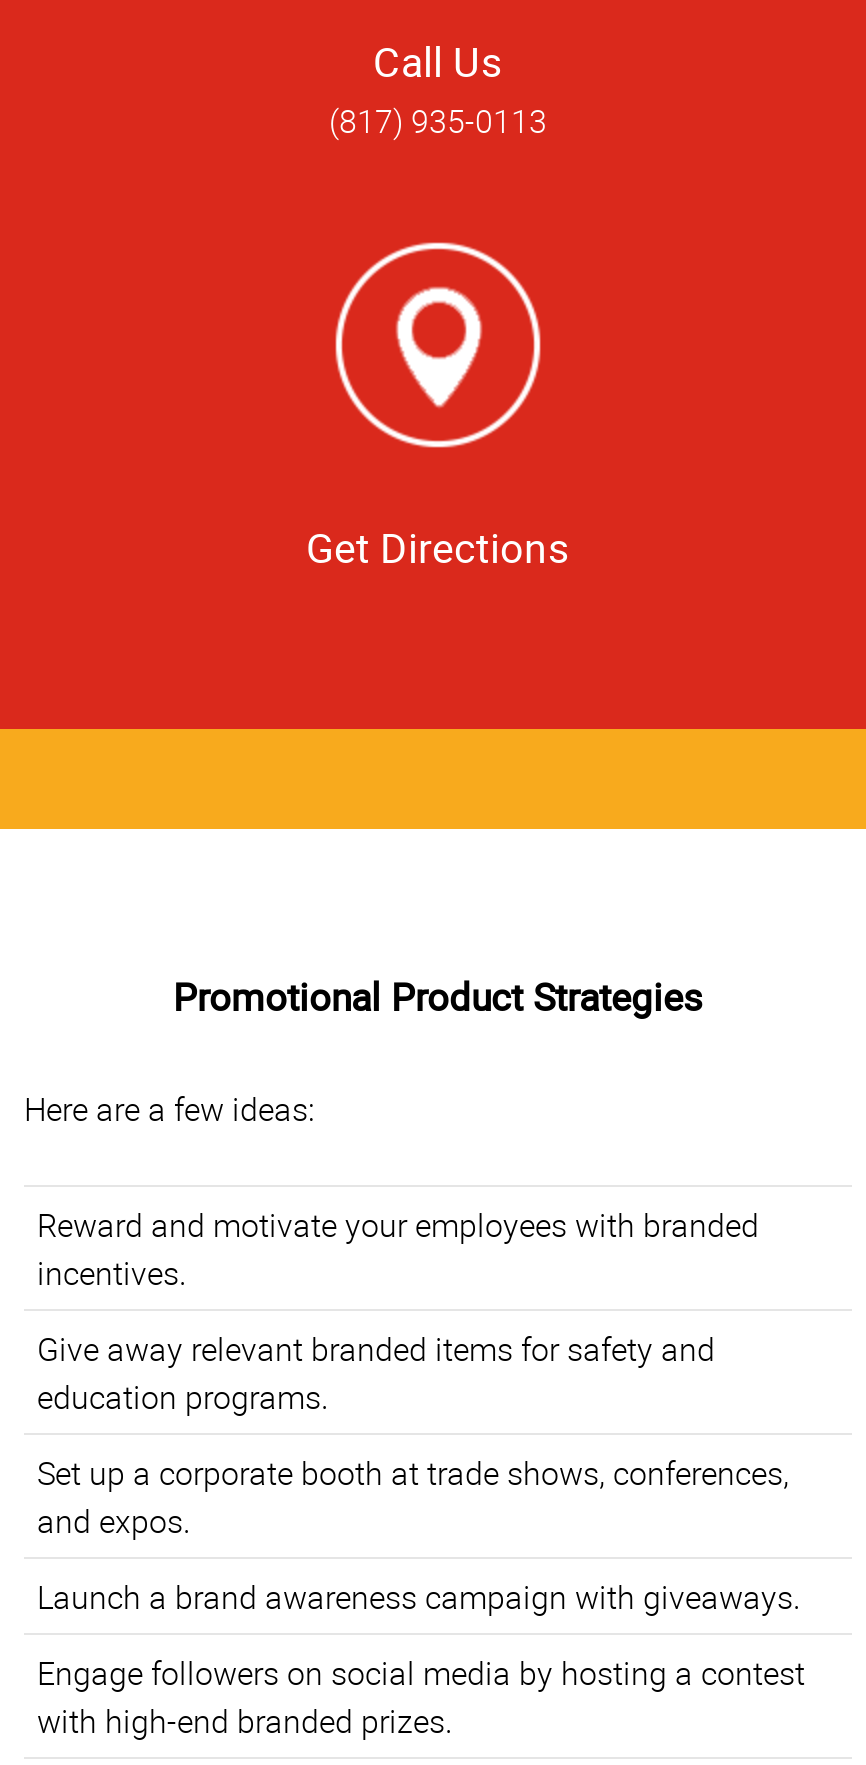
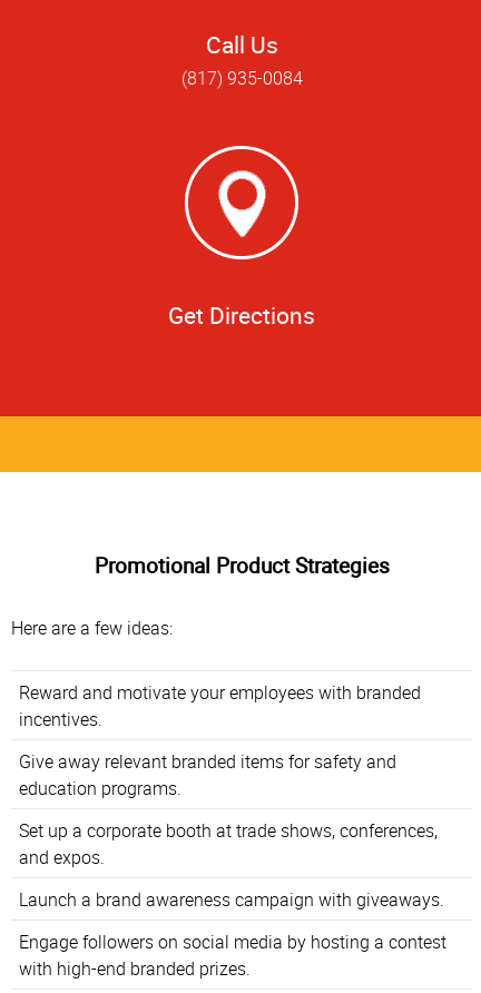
[329,99,547,143] (817) 935-0113 -> [181,66,302,90] (817) 935-0084

